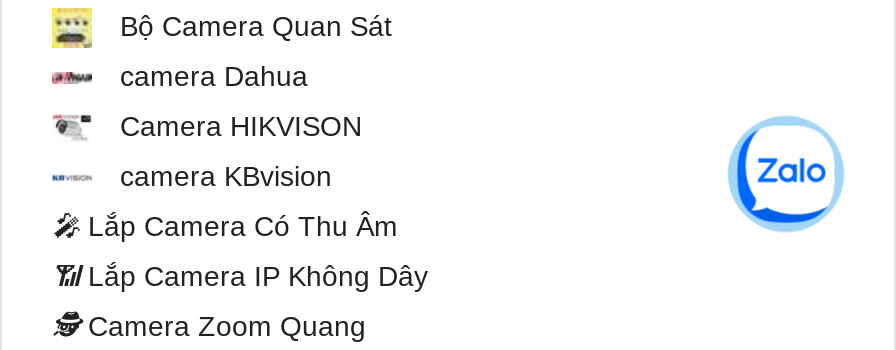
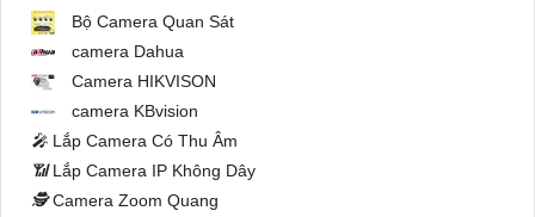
[726,114,846,234] [image] -> none

